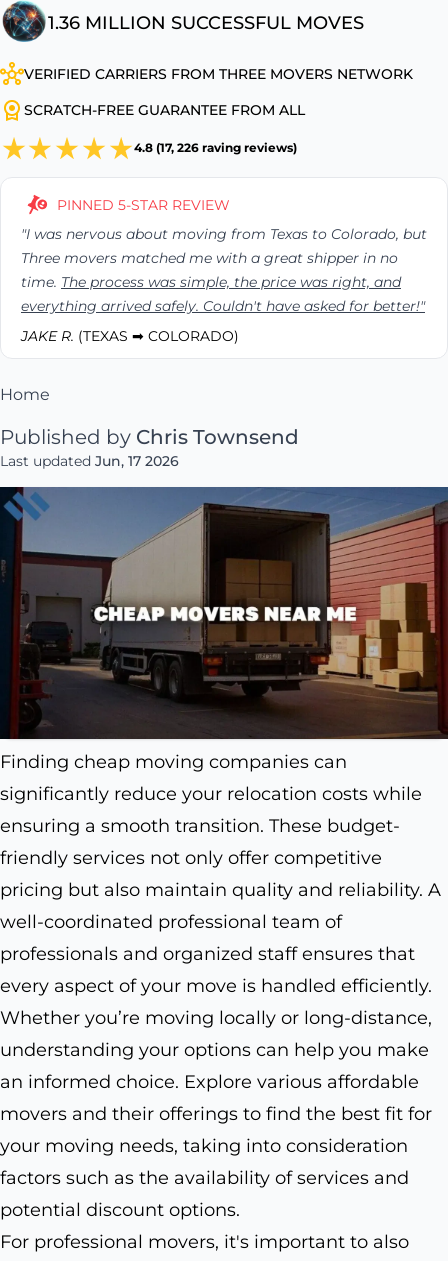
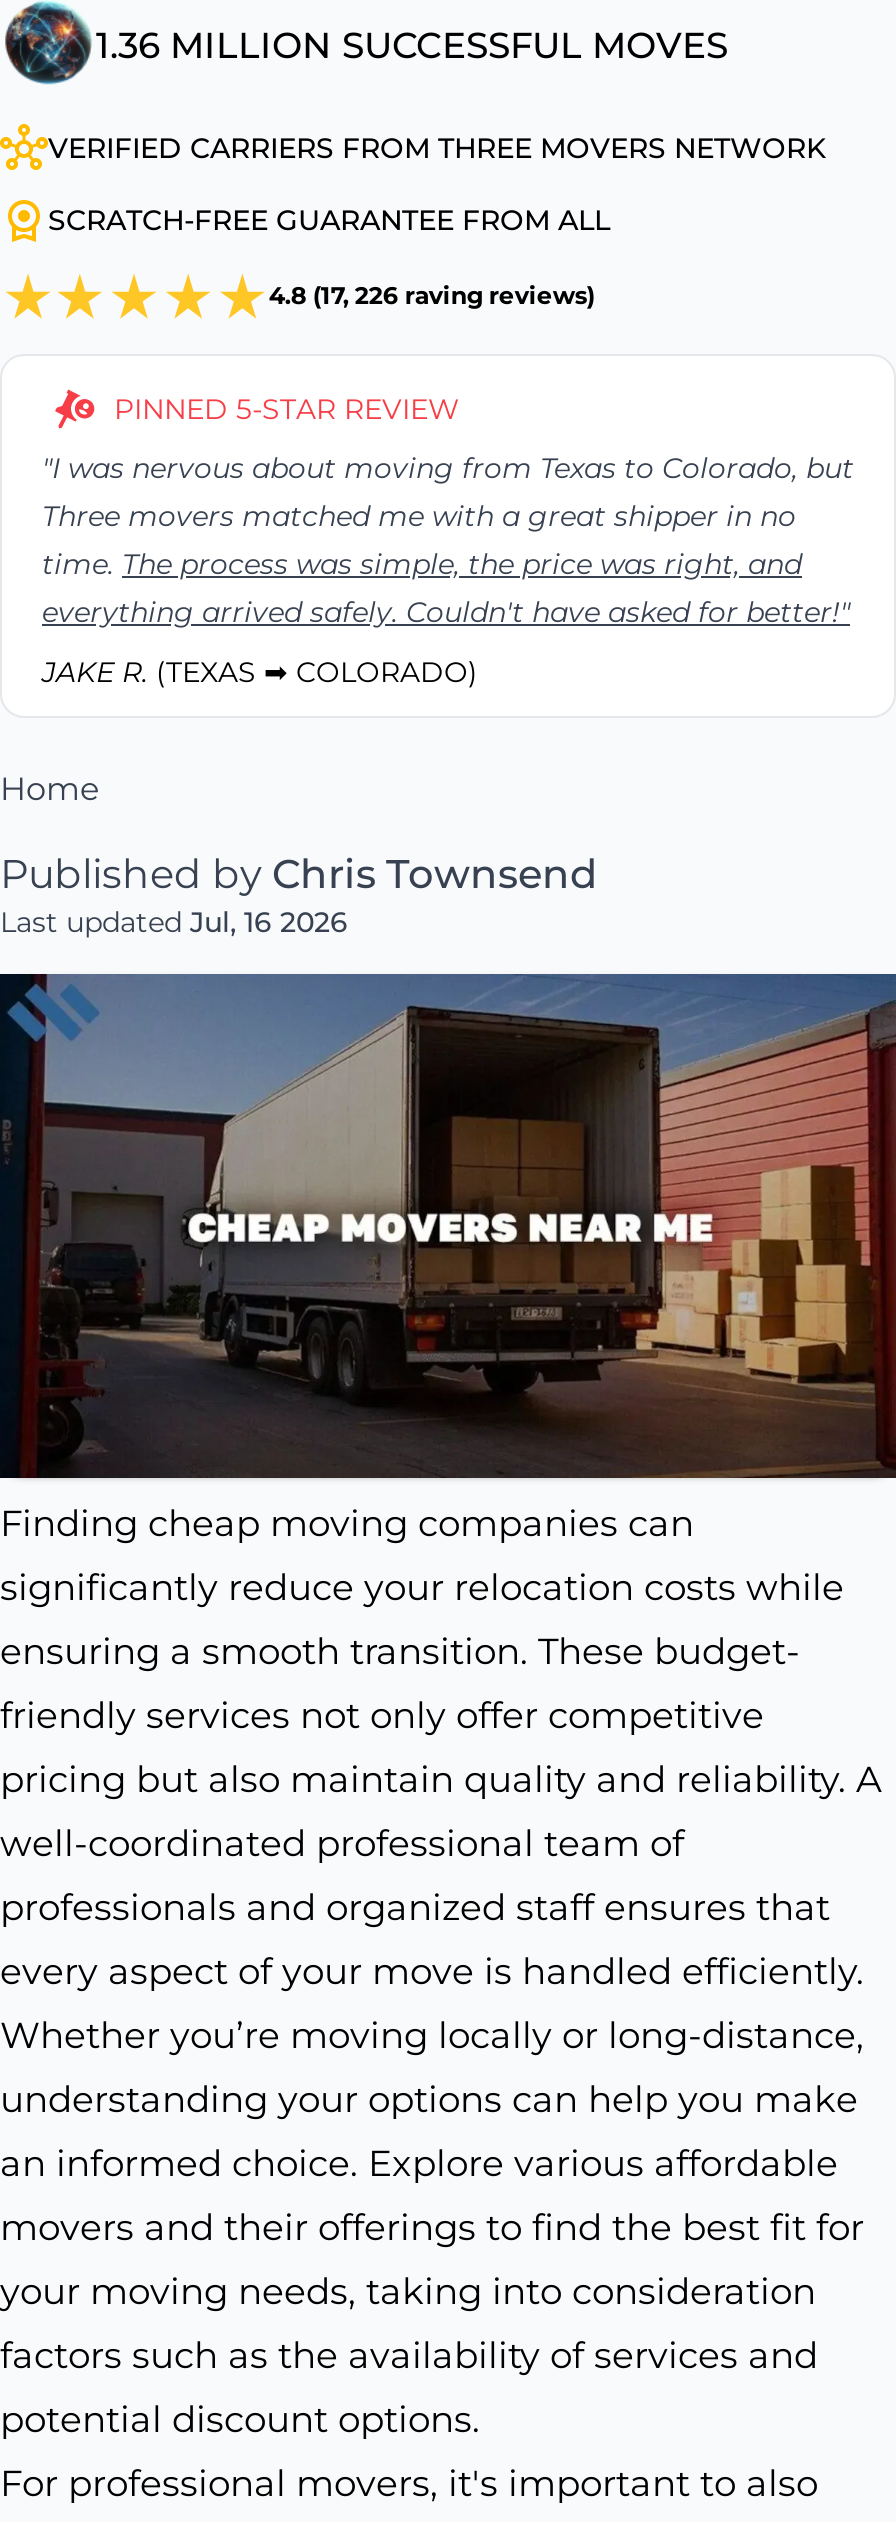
[0,452,179,470] Last updated Jun, 17 2026 -> [0,905,348,941] Last updated Jul, 16 2026

